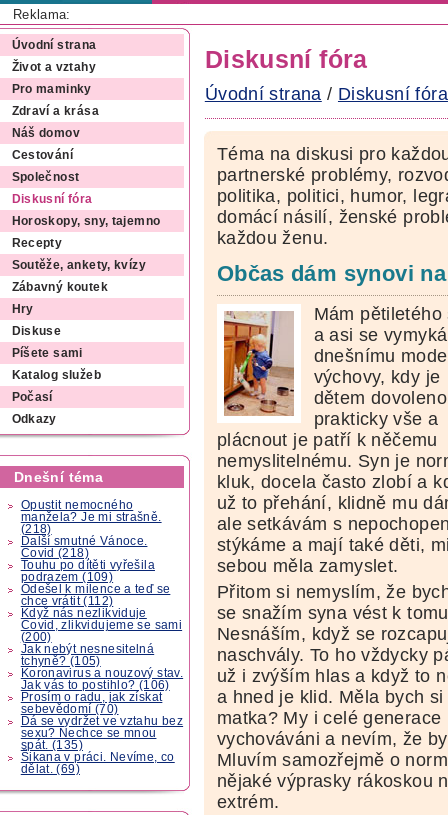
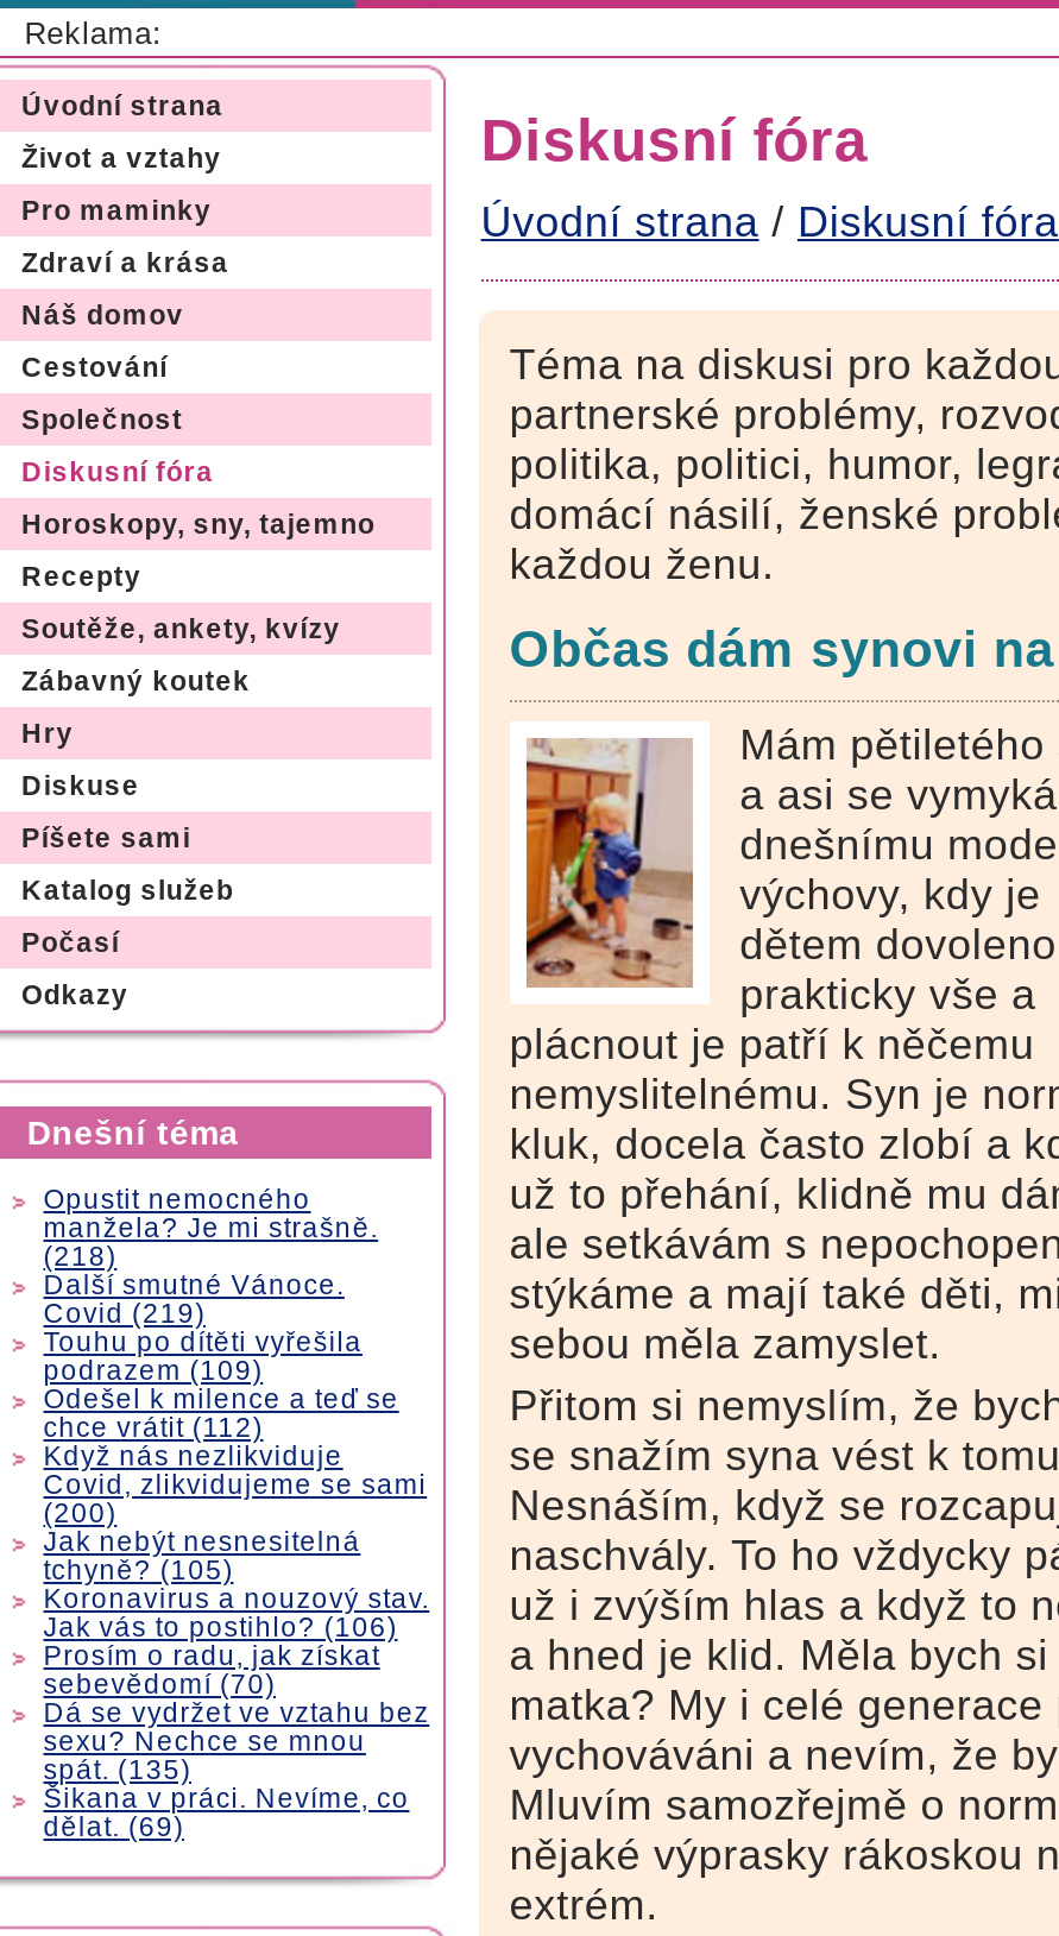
[21,547,89,559] Covid (218) -> [44,1298,206,1327] Covid (219)

